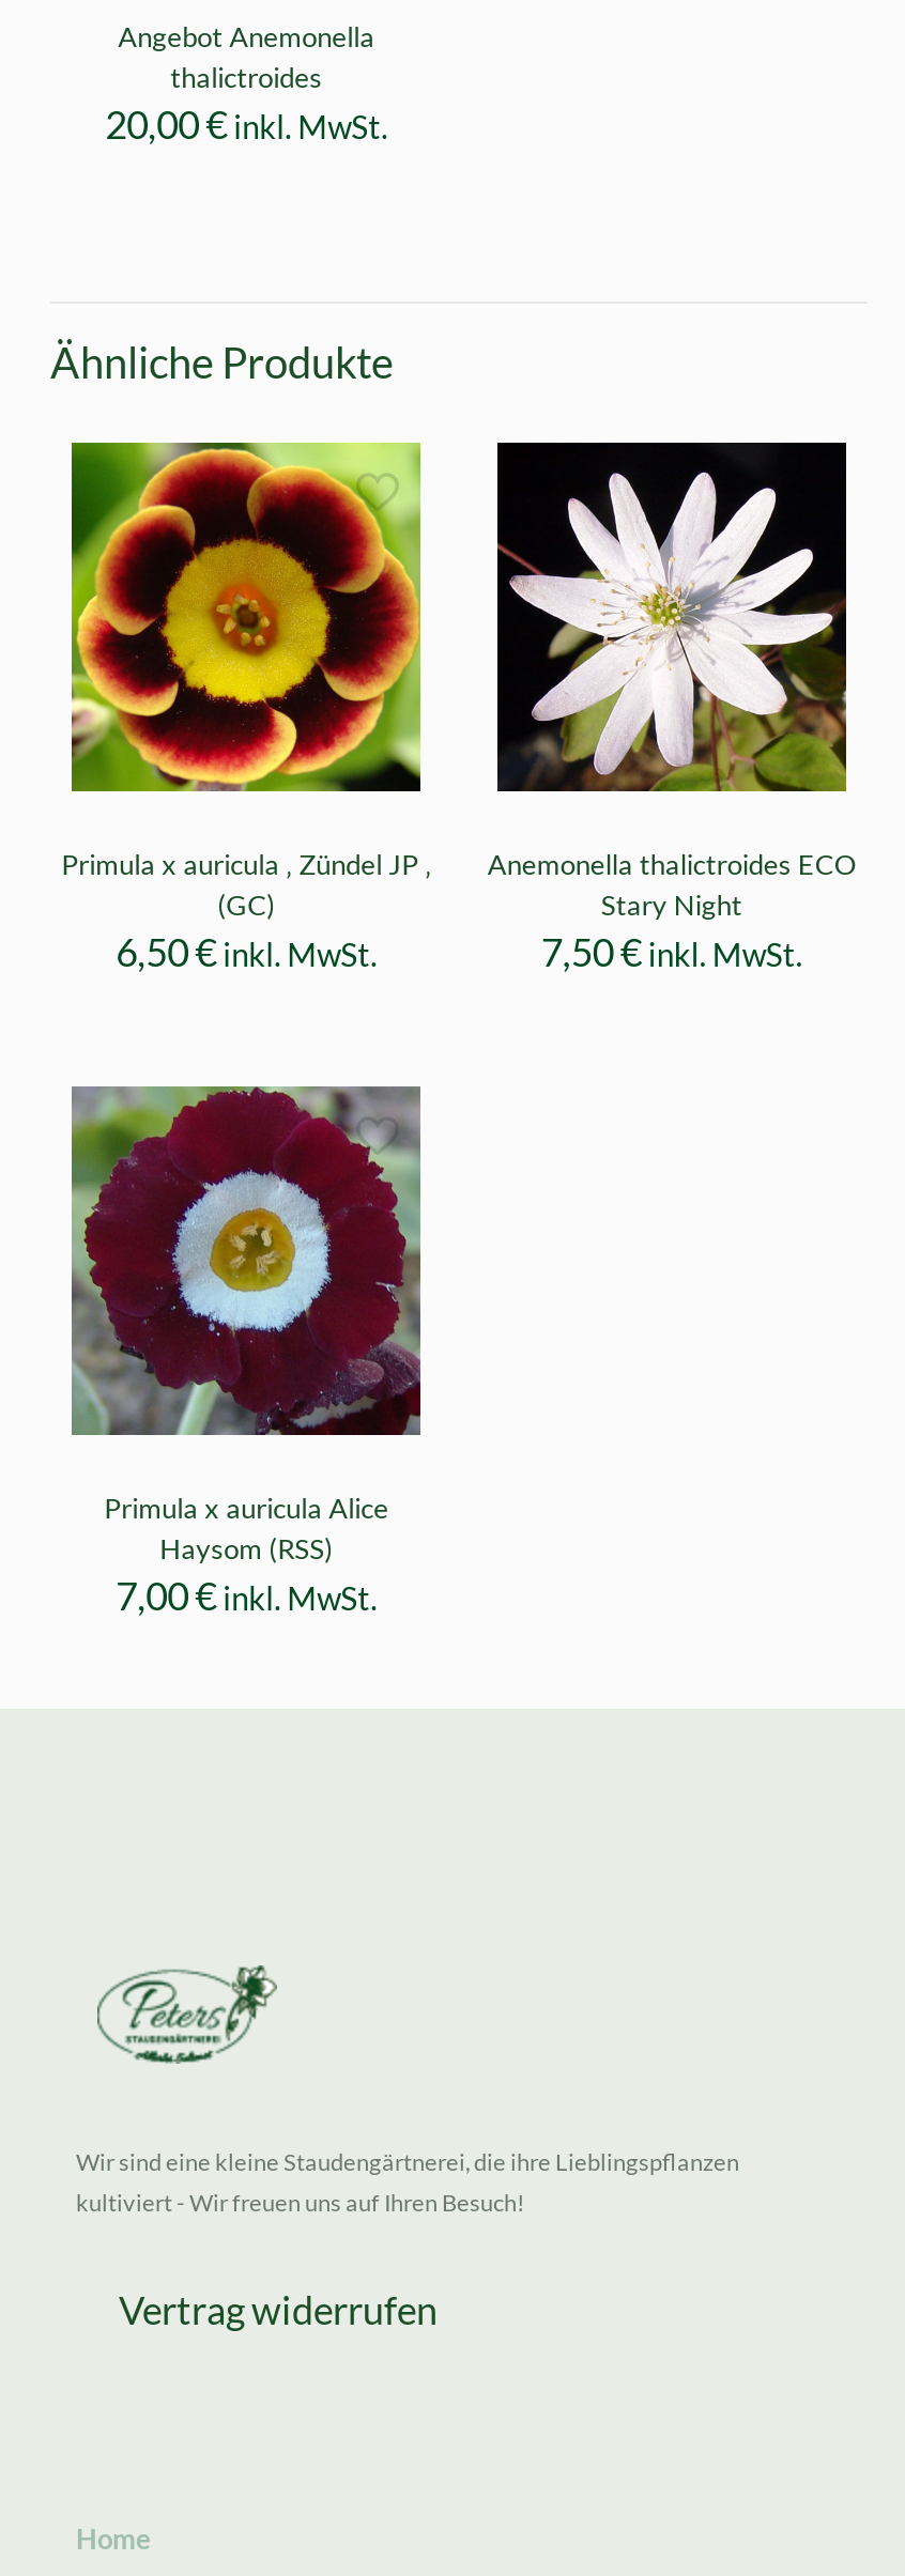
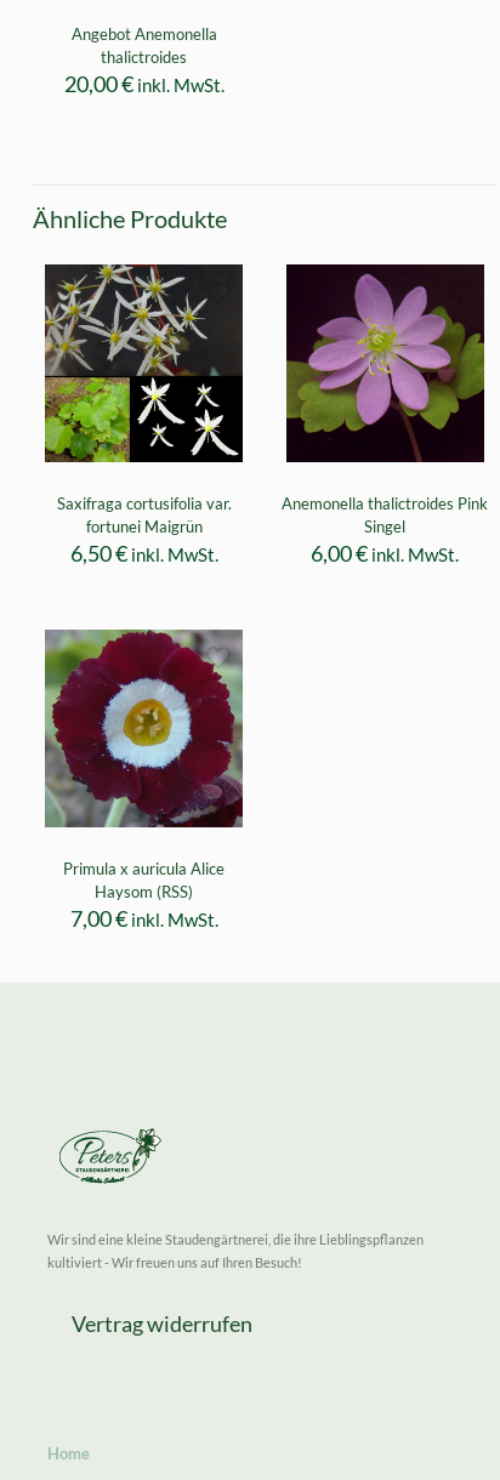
[61,441,432,922] [image] | Primula x auricula ‚ Zündel JP ‚ | (GC) -> [44,263,244,536] [image] | Saxifraga cortusifolia var. | fortunei Maigrün
[487,447,855,975] [image] | Anemonella thalictroides ECO | Stary Night | 7,50€ inkl. MwSt. -> [282,269,488,567] [image] | Anemonella thalictroides Pink | Singel | 6,00€ inkl. MwSt.

